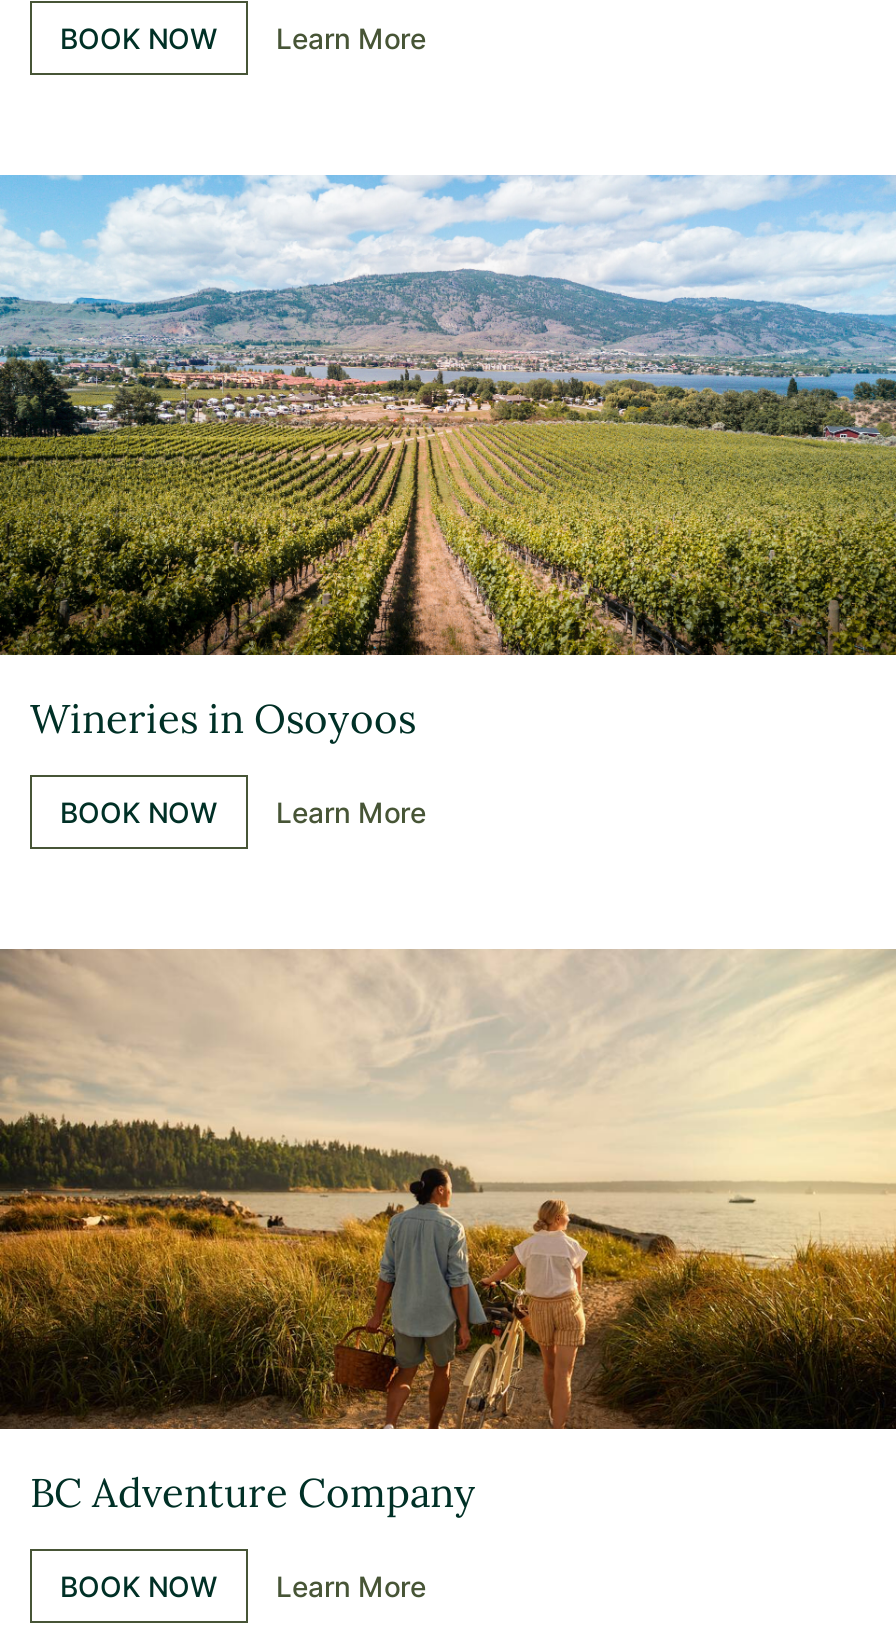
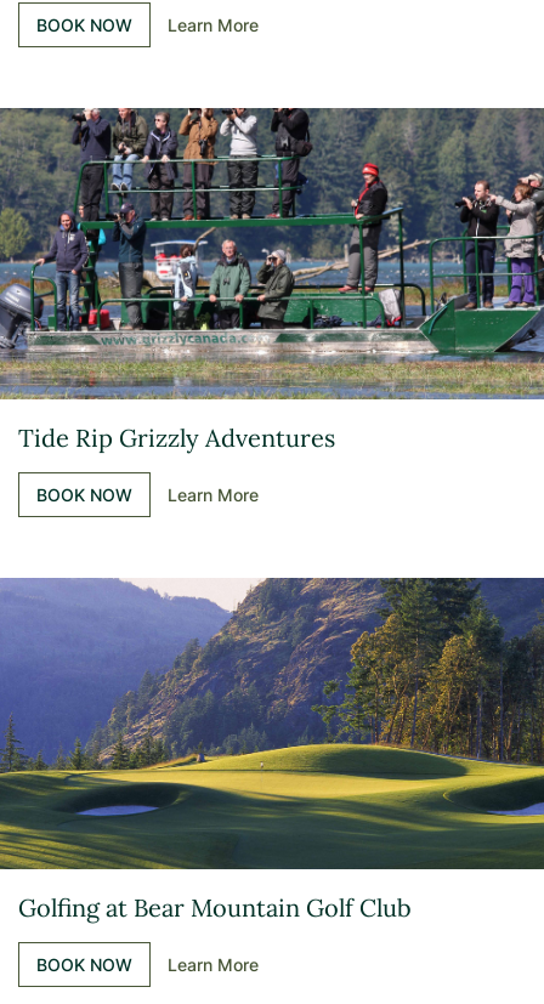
[6,173,890,743] [image] | Wineries in Osoyoos -> [4,107,540,453] [image] | Tide Rip Grizzly Adventures
[6,949,890,1517] [image] | BC Adventure Company -> [4,577,540,923] [image] | Golfing at Bear Mountain Golf Club

